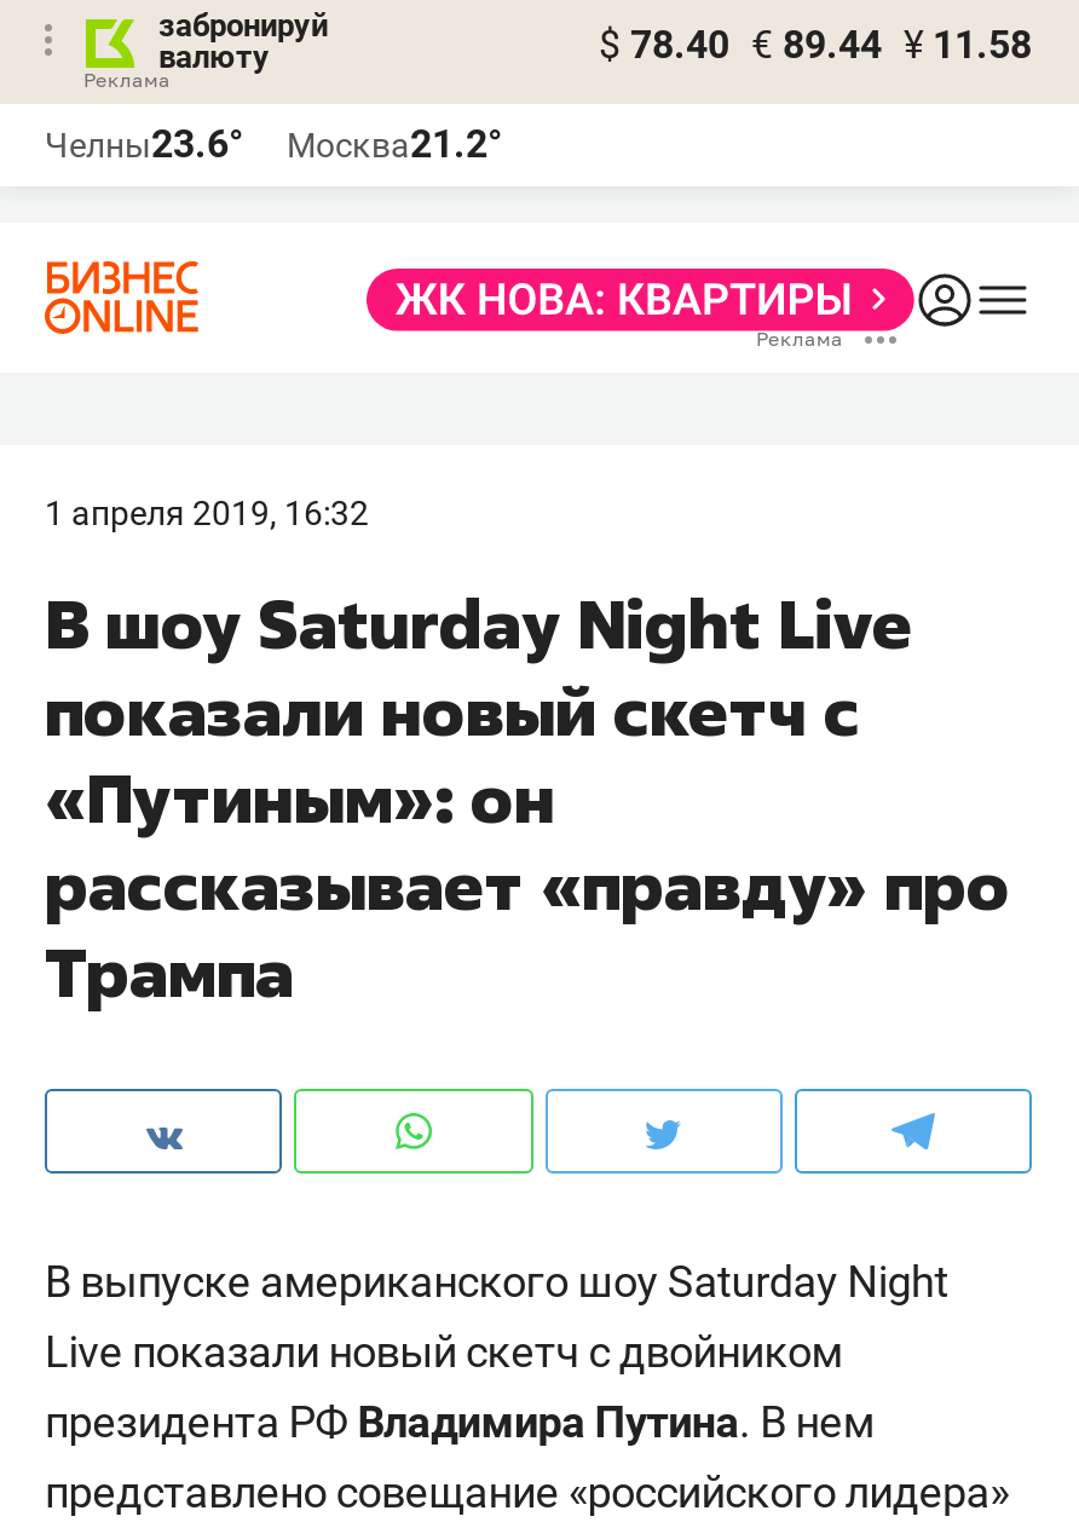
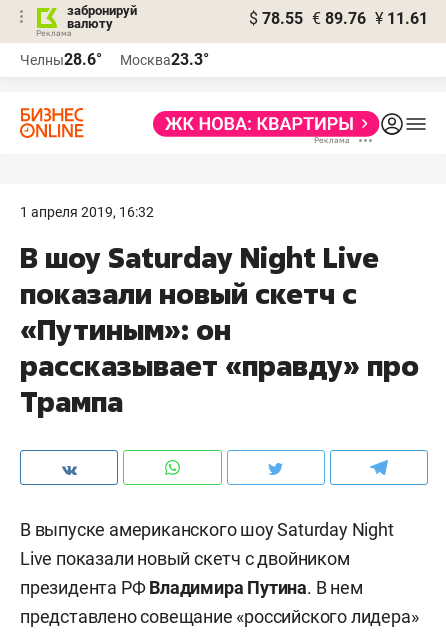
[599,22,1032,68] $ 78.40 € 89.44 ¥ 11.58 -> [249,9,428,28] $ 78.55 € 89.76 ¥ 11.61
[45,121,243,167] Челны23.6° -> [20,50,102,69] Челны28.6°
[287,121,502,167] Москва21.2° -> [120,50,209,69] Москва23.3°

